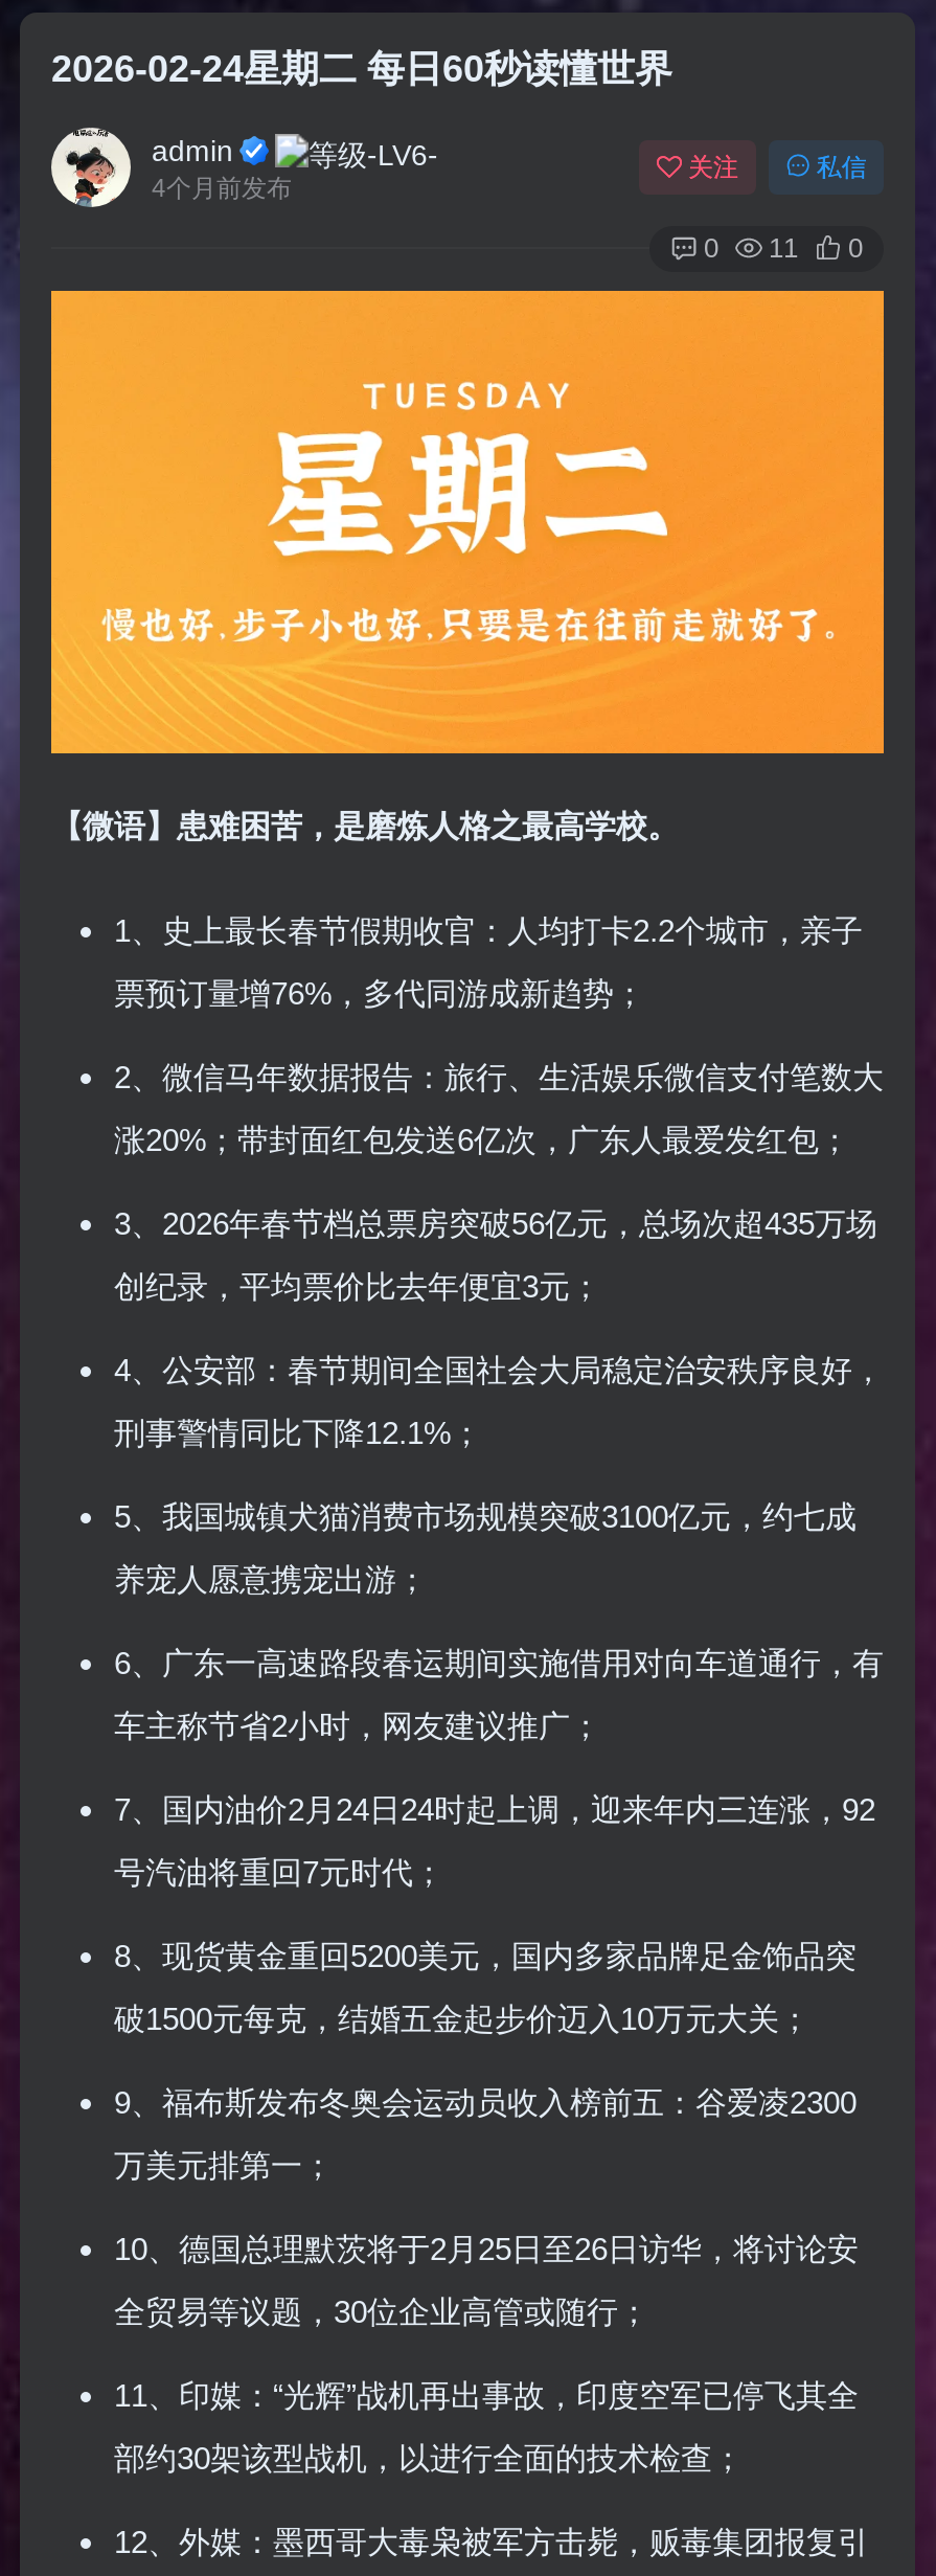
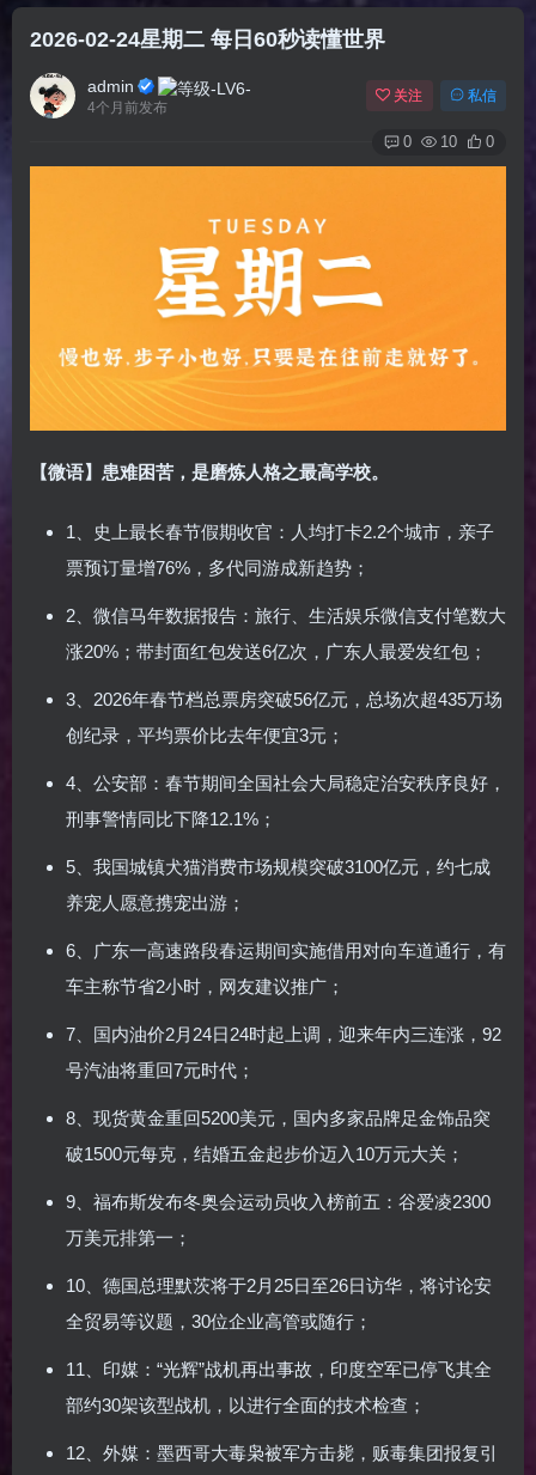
[704,232,863,264] 0 11 0 -> [403,133,494,151] 0 10 0

